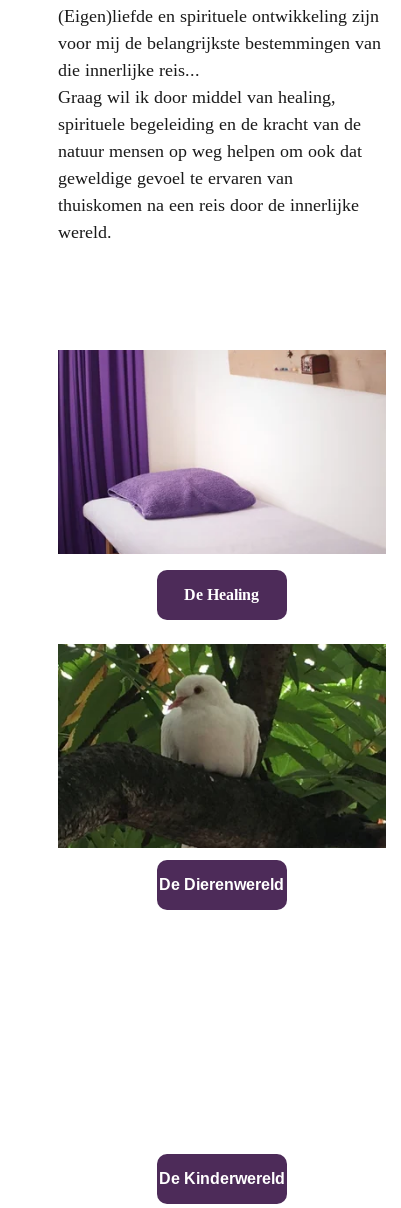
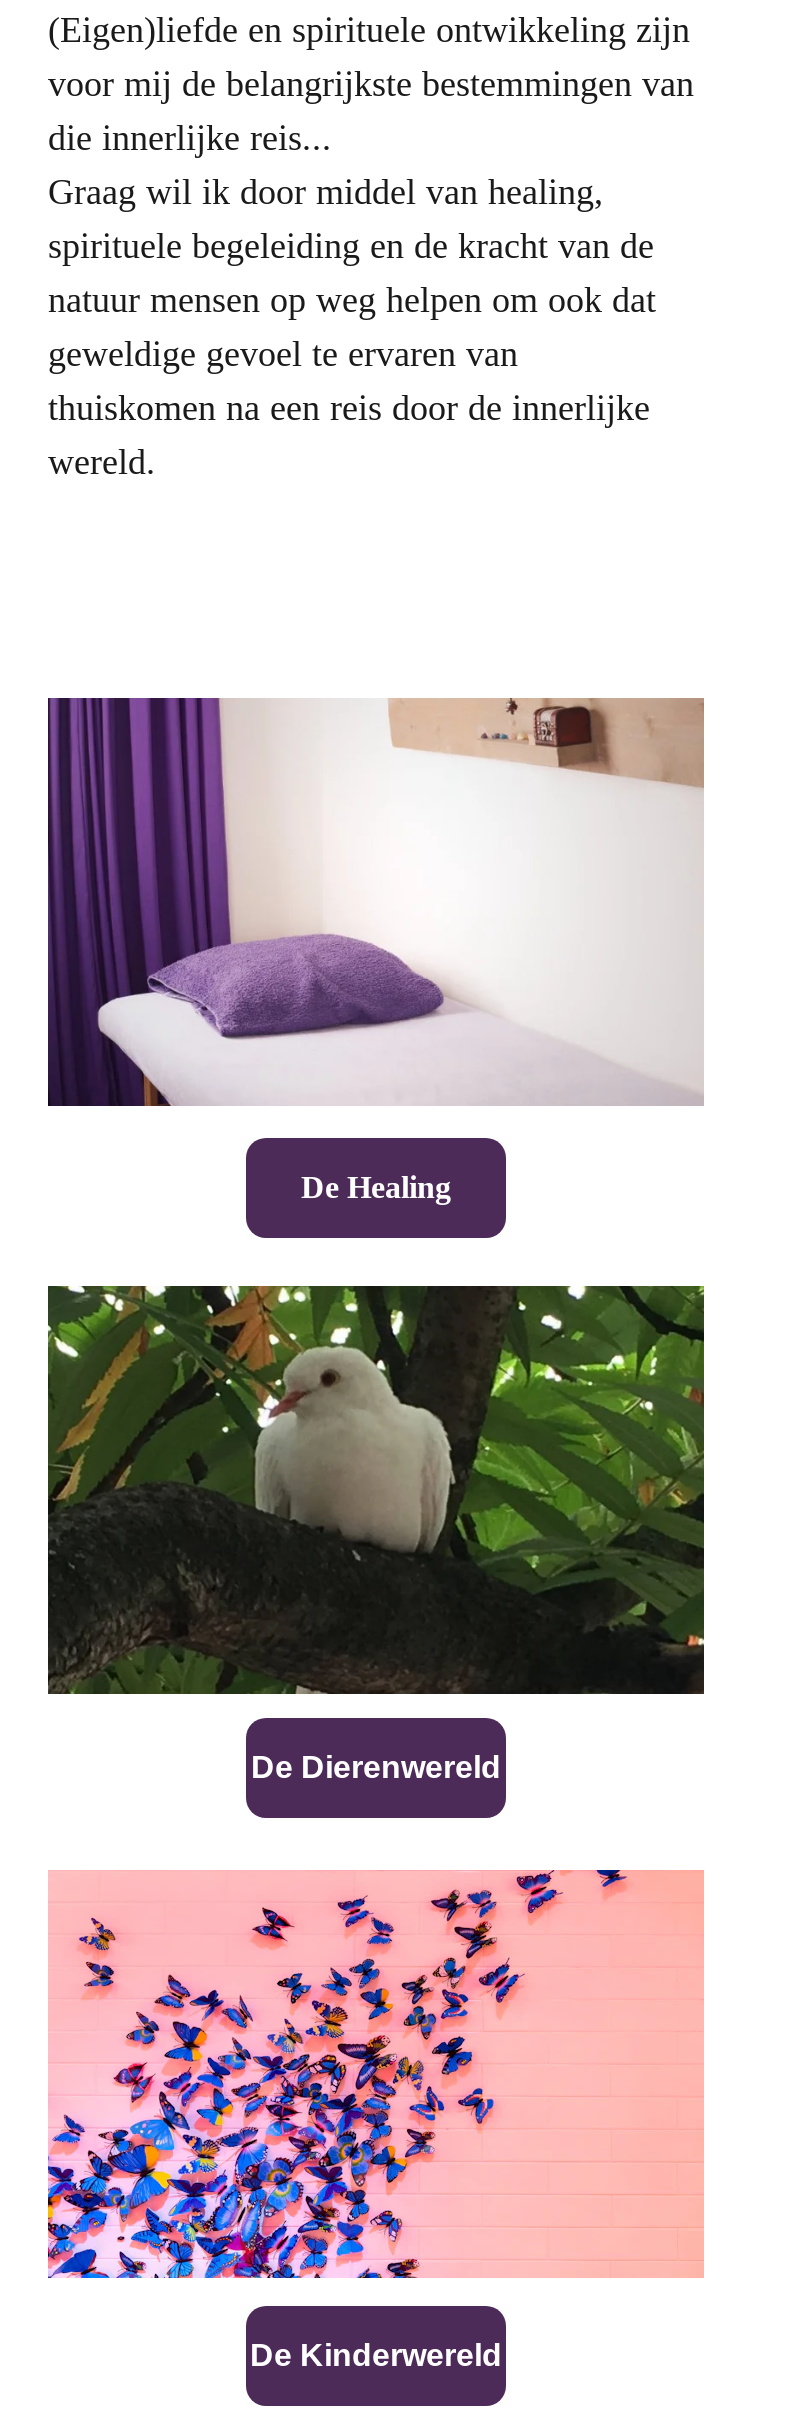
none -> [46,1868,704,2280] [image]

